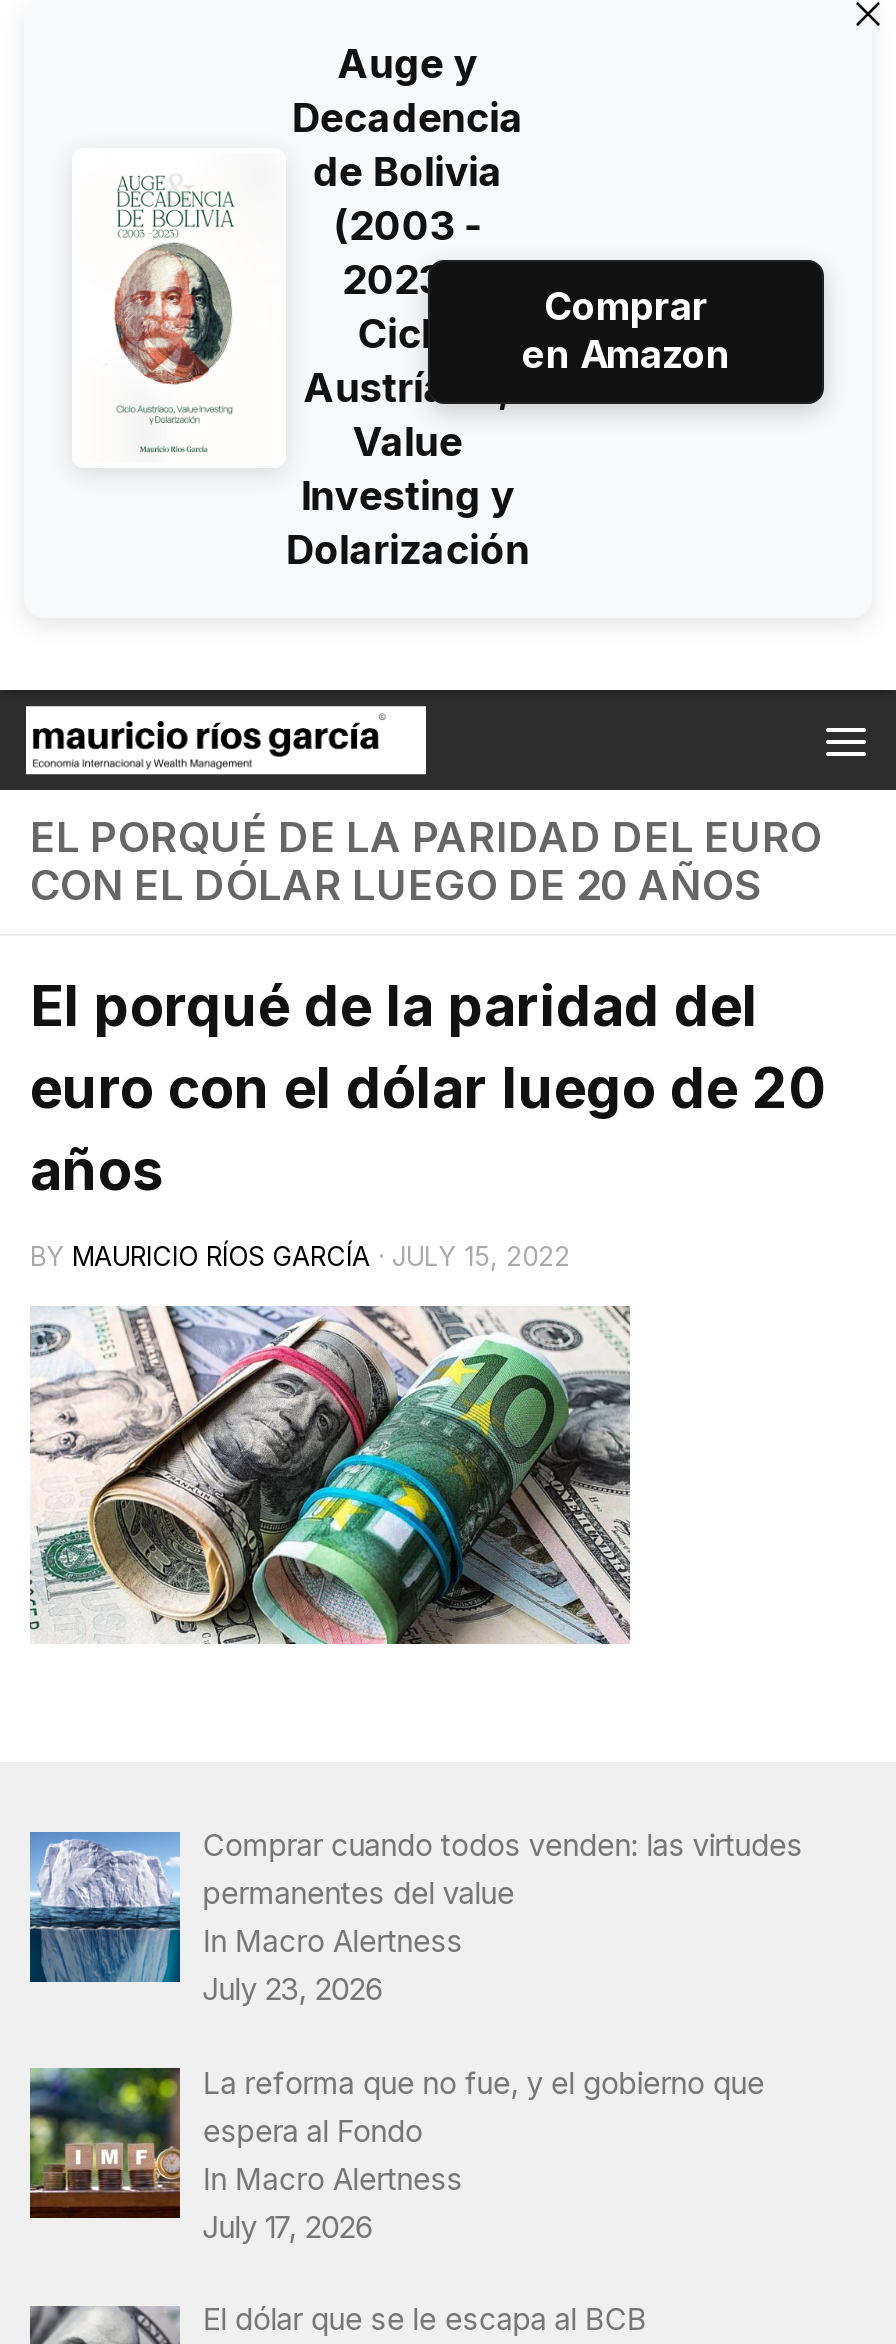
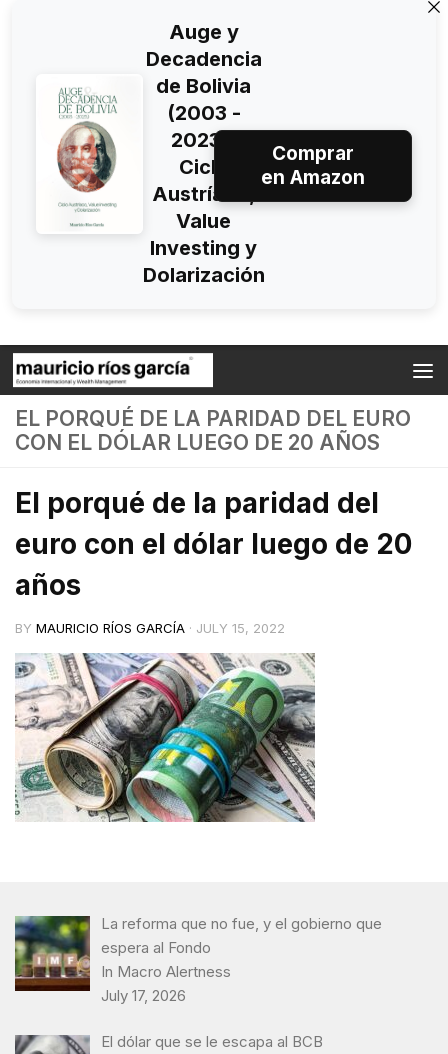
[28,1827,802,2009] [image] | Comprar cuando todos venden: las virtudes | permanentes del value | In Macro Alertness | July 23, 2026 -> none

